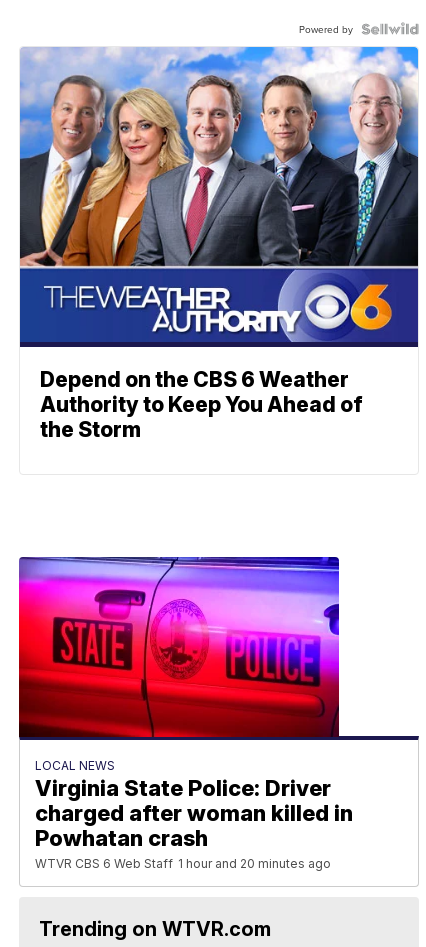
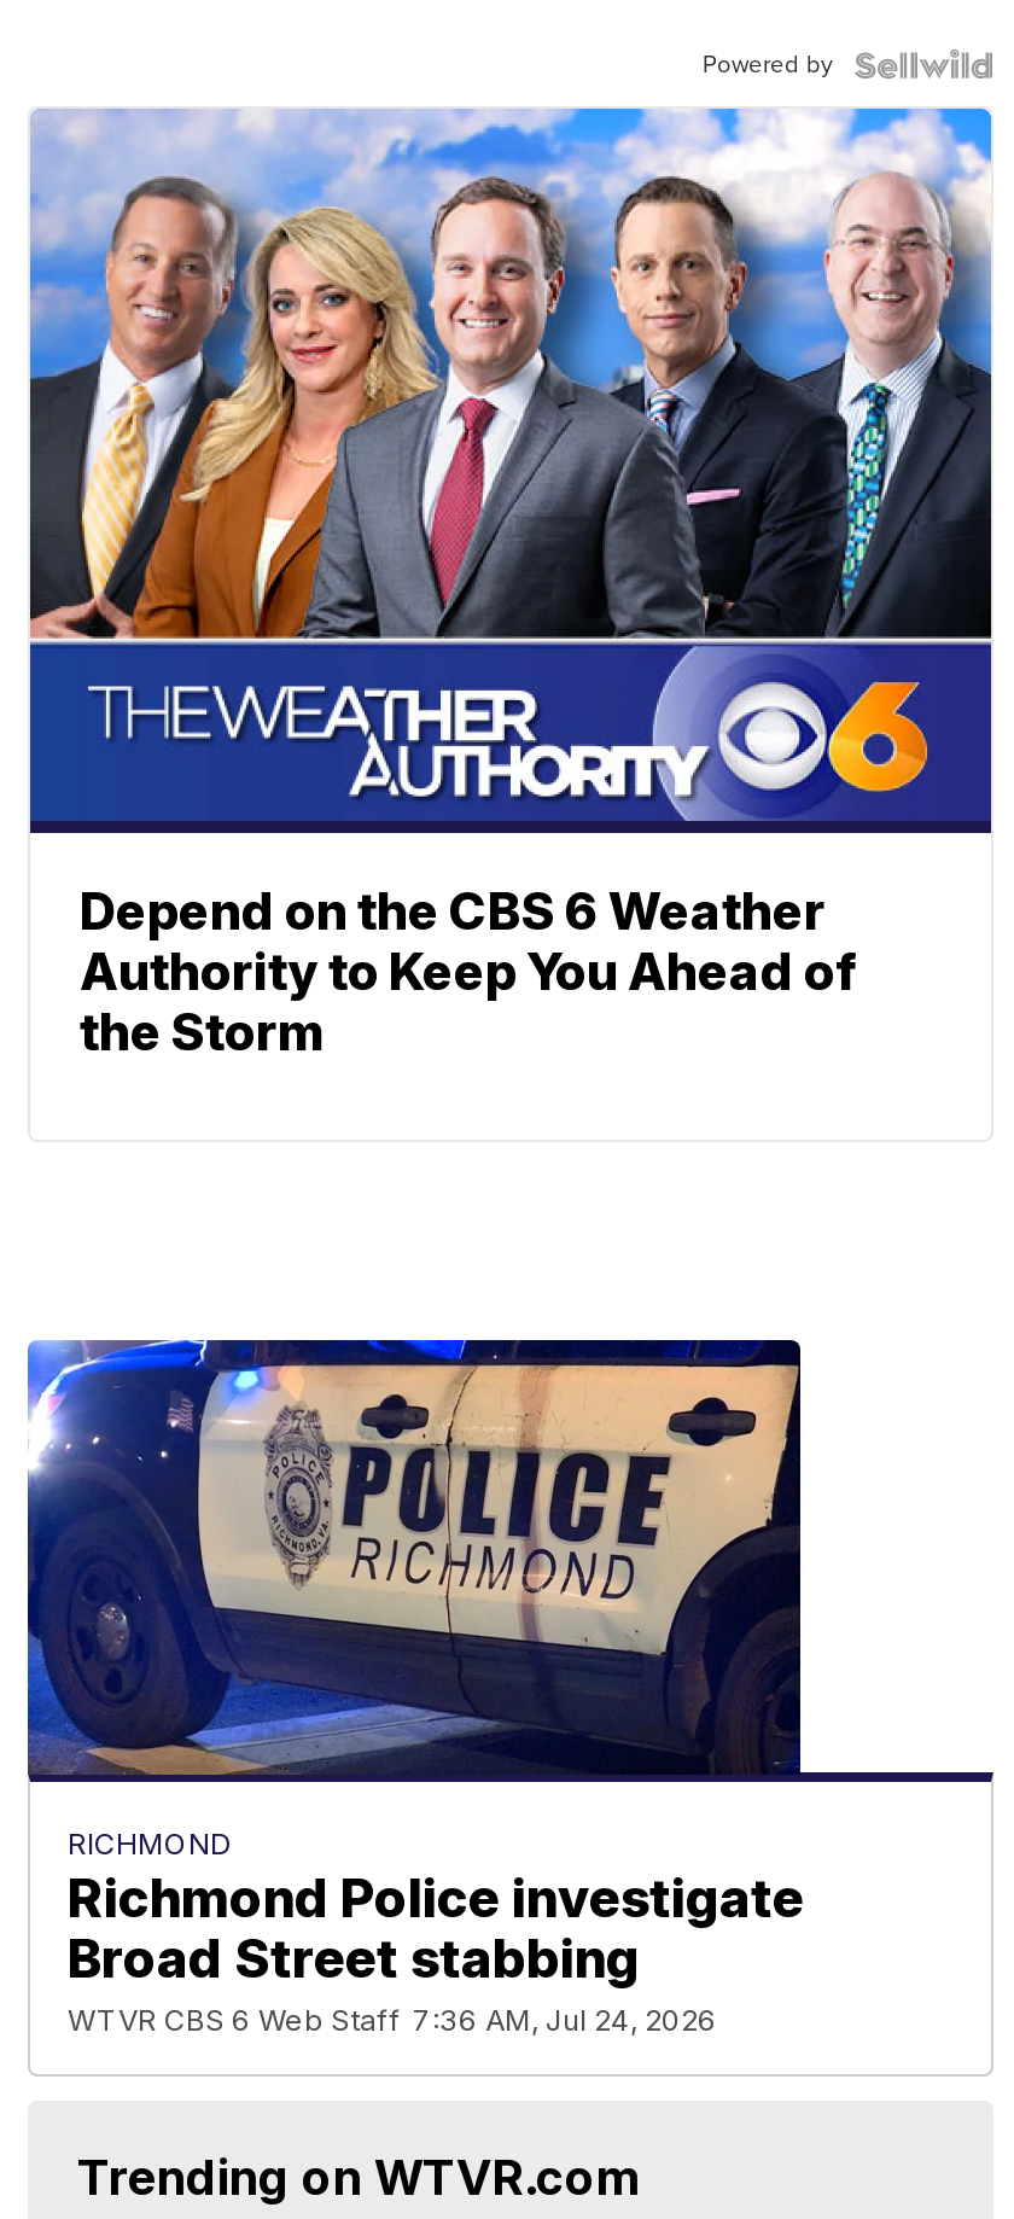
[18,556,353,871] [image] | LOCAL NEWS | Virginia State Police: Driver | charged after woman killed in | Powhatan crash | WTVR CBS 6 Web Staff 1 hour and 20 minutes ago -> [25,1338,804,2039] [image] | RICHMOND | Richmond Police investigate | Broad Street stabbing | WTVR CBS 6 Web Staff 7:36 AM, Jul 24, 2026

